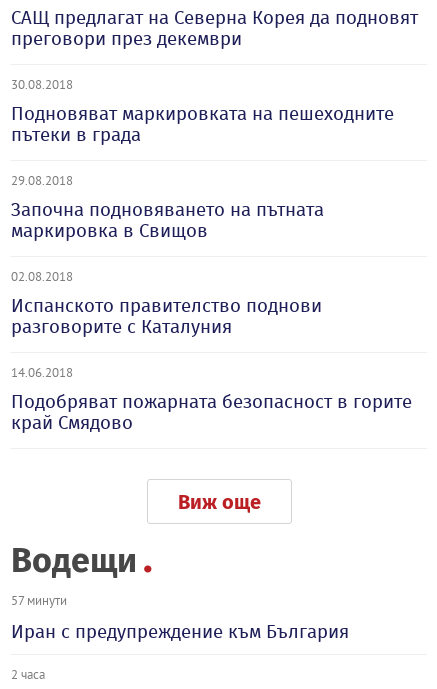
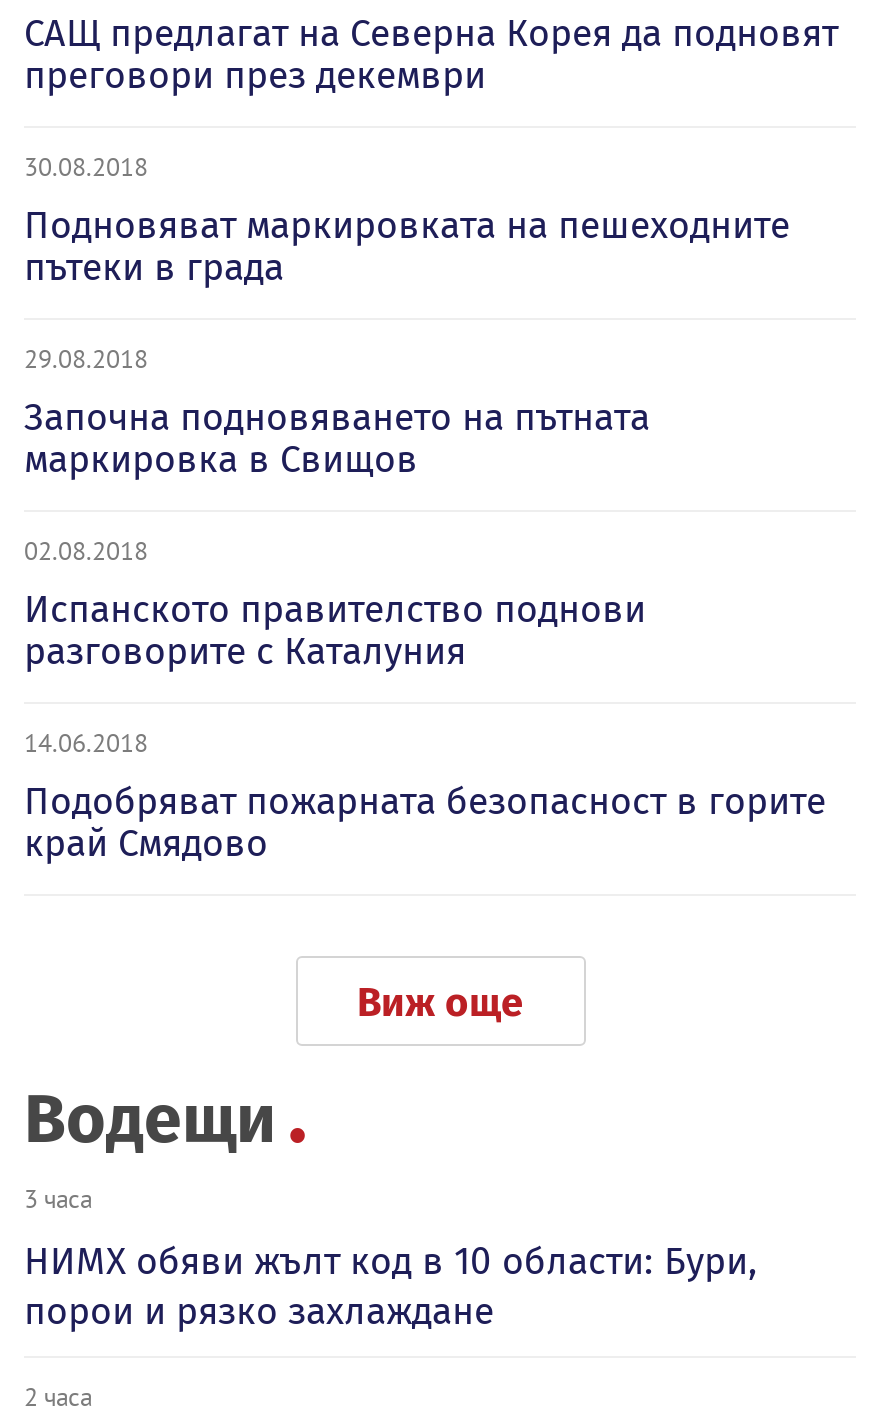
[11,592,67,608] 57 минути -> [24,1182,92,1214] 3 часа
[11,620,349,643] Иран с предупреждение към България -> [24,1238,758,1334] НИМХ обяви жълт код в 10 области: Бури, | порои и рязко захлаждане

